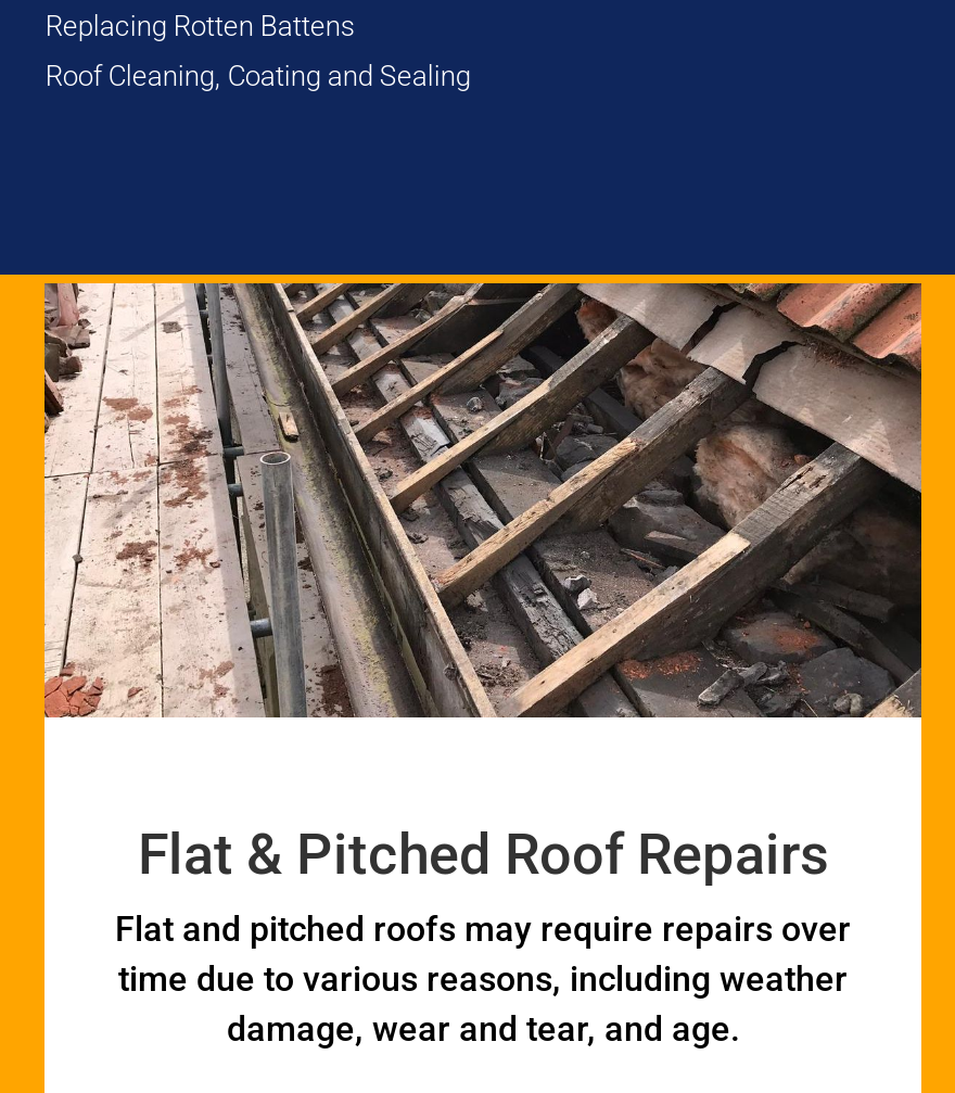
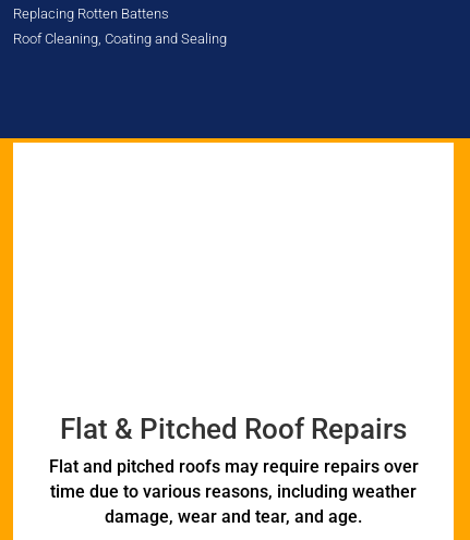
[42,281,924,720] [image] -> none

